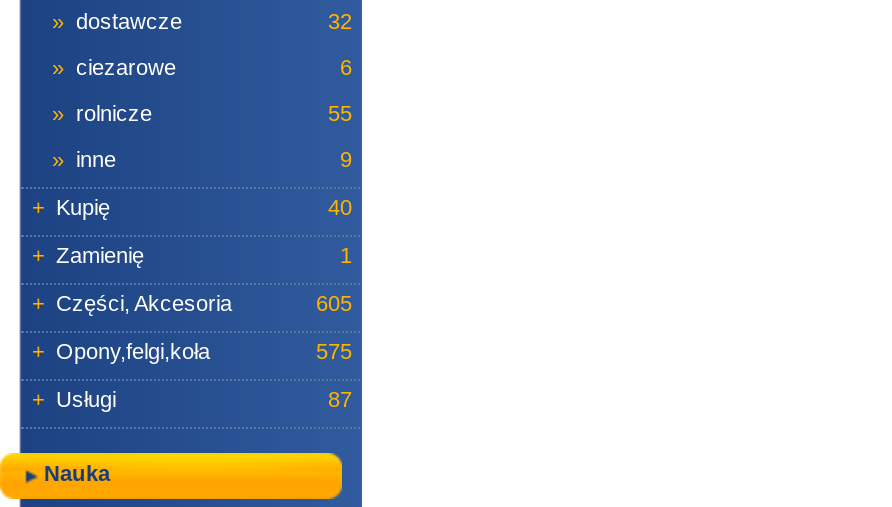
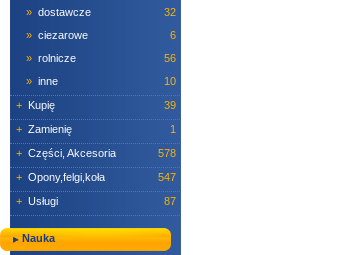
[328,101,352,125] 55 -> [164,52,176,64] 56
[340,147,352,171] 9 -> [164,75,176,87] 10
[328,195,352,219] 40 -> [164,99,176,111] 39
[316,291,352,315] 605 -> [158,147,176,159] 578
[316,339,352,363] 575 -> [158,171,176,183] 547

